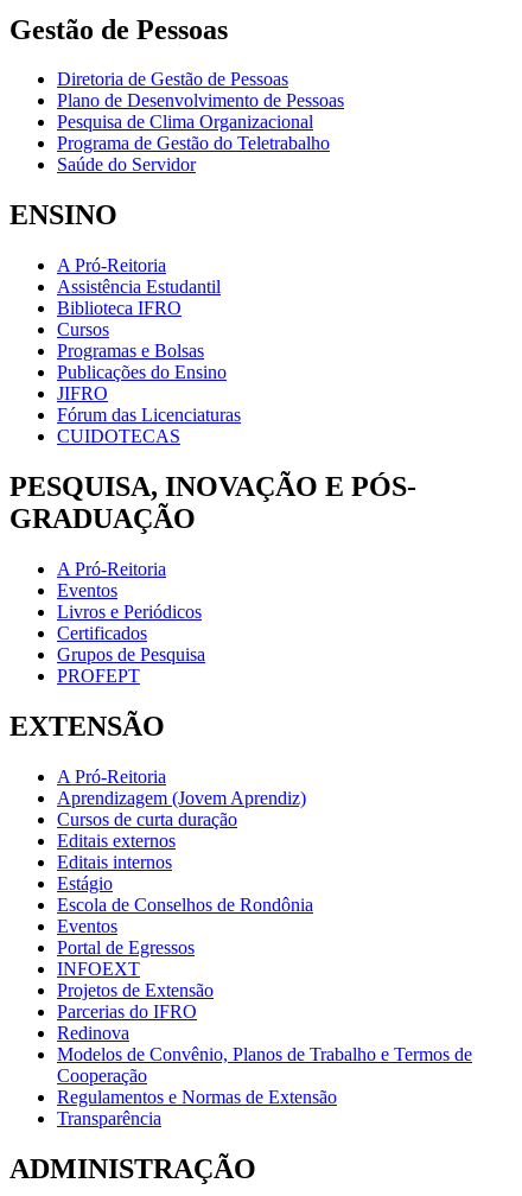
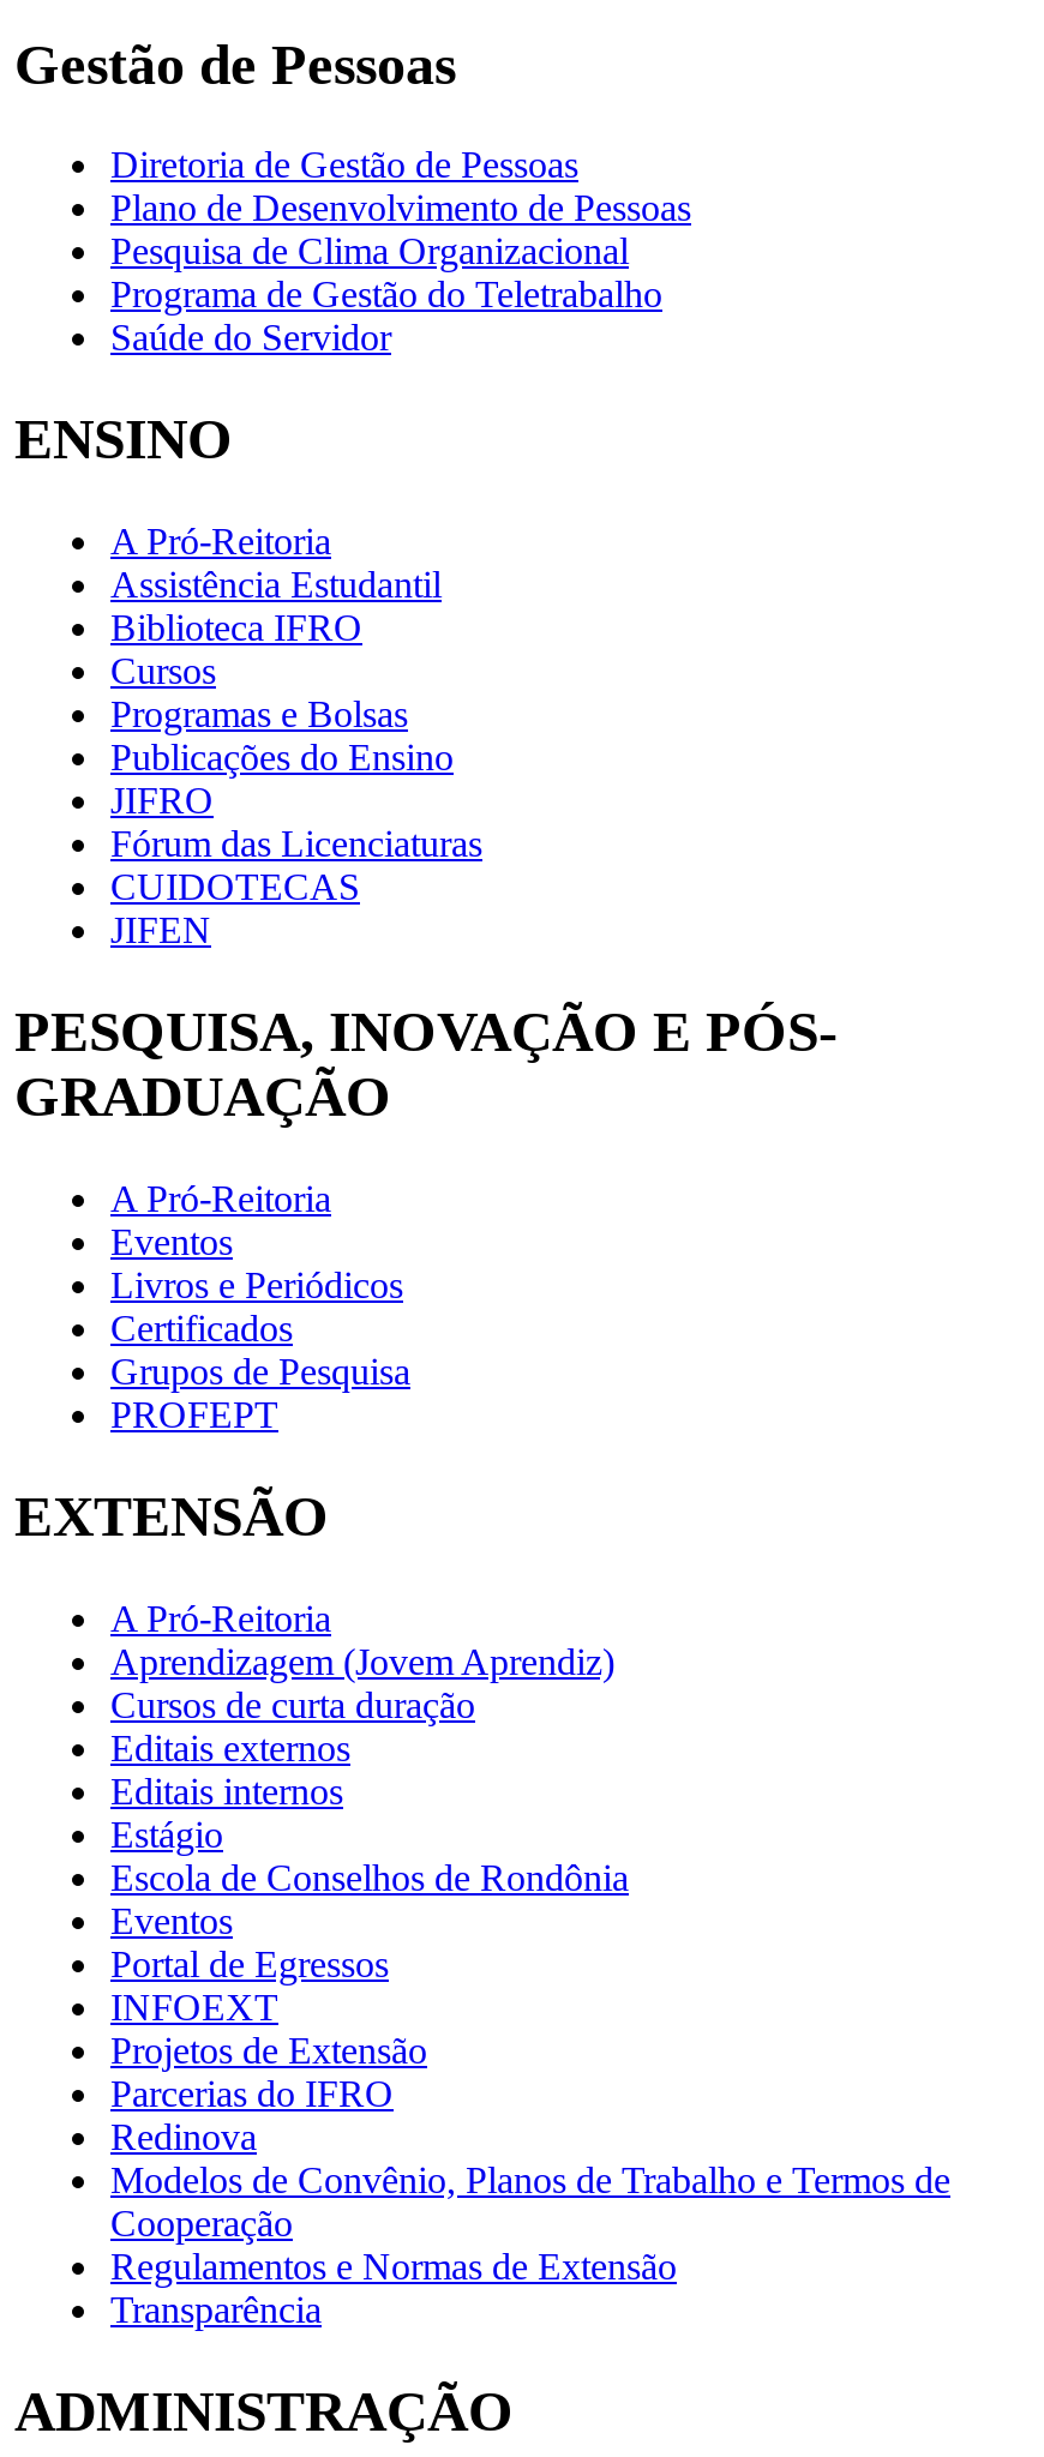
none -> [110,910,211,951] JIFEN

